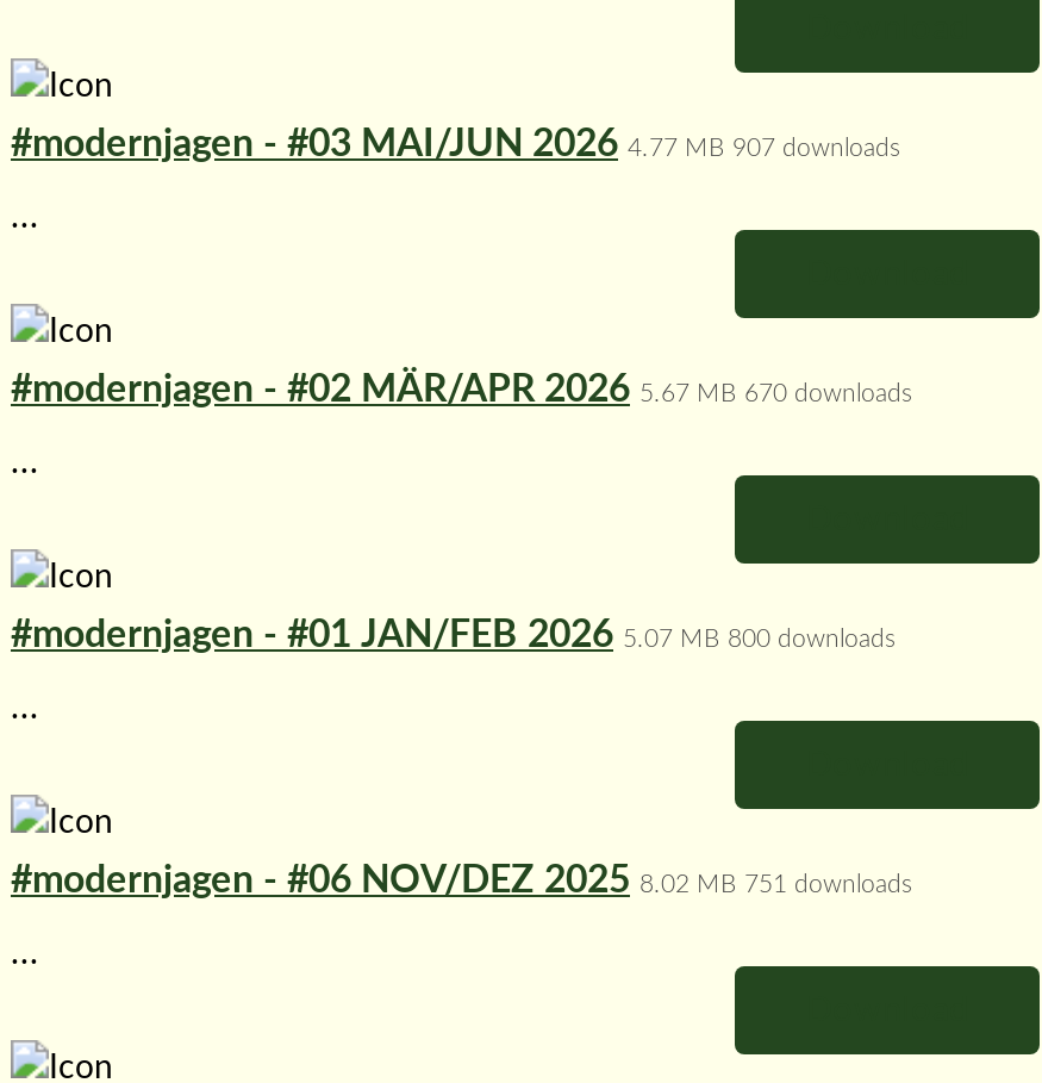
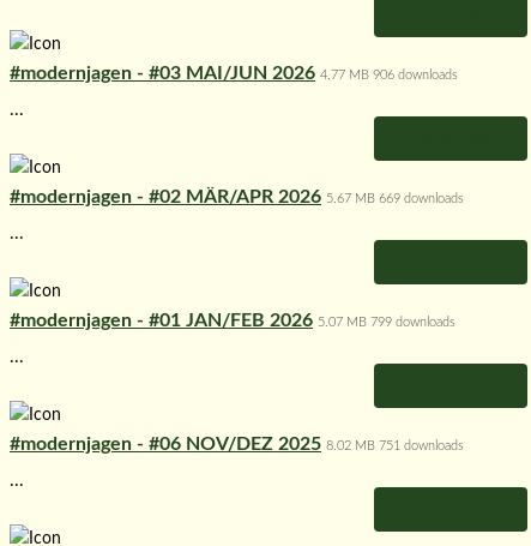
[11,125,901,163] #modernjagen - #03 MAI/JUN 2026 4.77 MB 907 downloads -> [10,64,458,83] #modernjagen - #03 MAI/JUN 2026 4.77 MB 906 downloads
[11,371,913,409] #modernjagen - #02 MÄR/APR 2026 5.67 MB 670 downloads -> [10,187,464,207] #modernjagen - #02 MÄR/APR 2026 5.67 MB 669 downloads
[11,616,897,654] #modernjagen - #01 JAN/FEB 2026 5.07 MB 800 downloads -> [10,311,455,330] #modernjagen - #01 JAN/FEB 2026 5.07 MB 799 downloads

